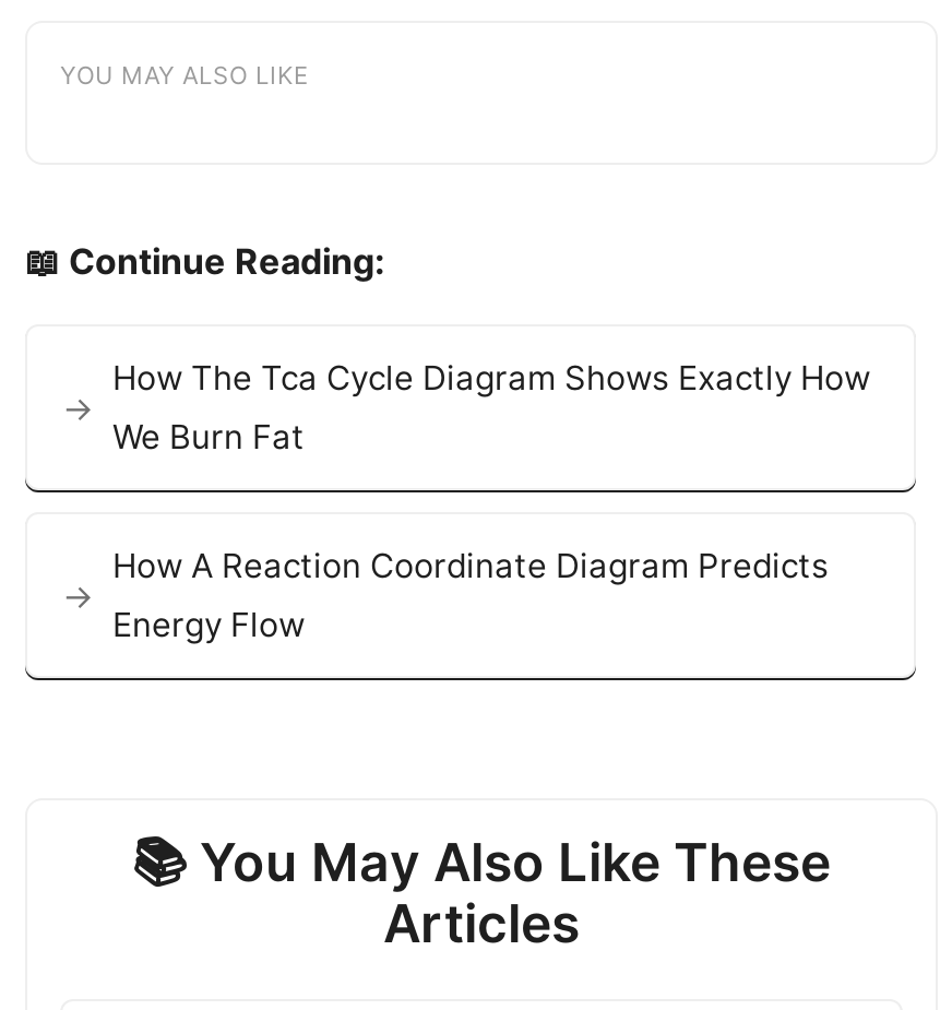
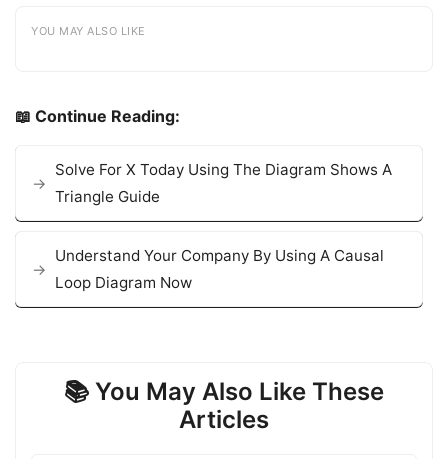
[112,358,870,458] How The Tca Cycle Diagram Shows Exactly How | We Burn Fat -> [55,160,392,206] Solve For X Today Using The Diagram Shows A | Triangle Guide
[112,546,829,646] How A Reaction Coordinate Diagram Predicts | Energy Flow -> [55,246,384,292] Understand Your Company By Using A Causal | Loop Diagram Now

